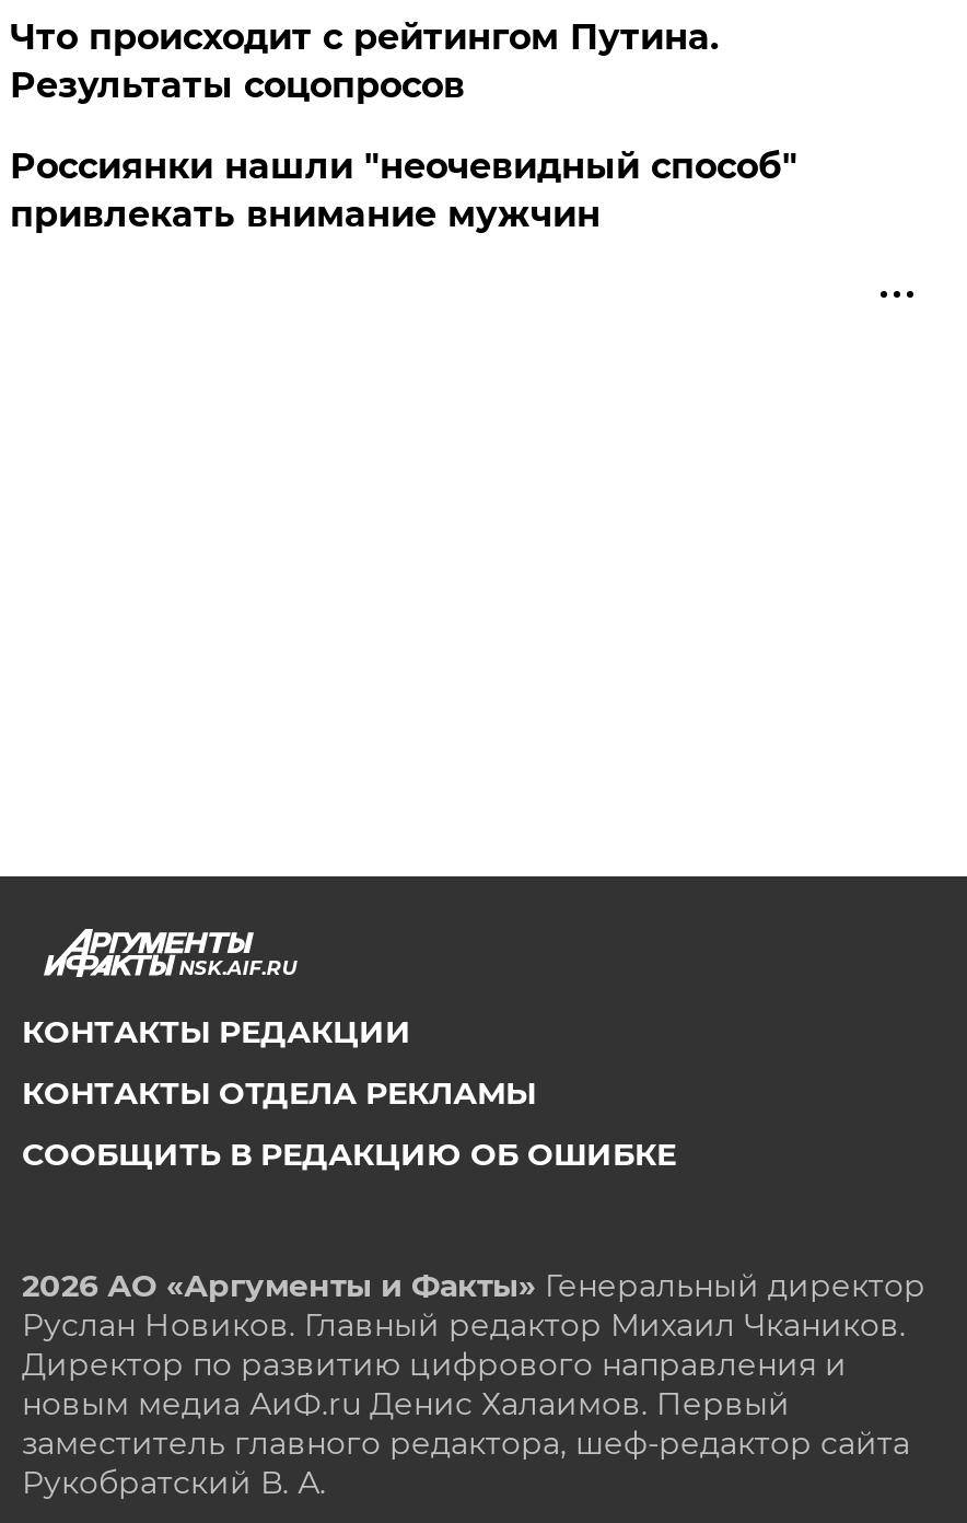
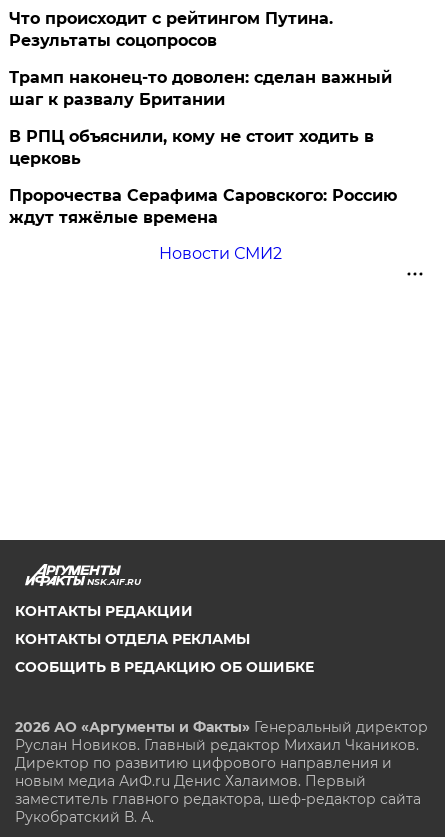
[10,146,797,235] Россиянки нашли "неочевидный способ" | привлекать внимание мужчин -> [9,68,397,263] Трамп наконец-то доволен: сделан важный | шаг к развалу Британии | В РПЦ объяснили, кому не стоит ходить в | церковь | Пророчества Серафима Саровского: Россию | ждут тяжёлые времена | Новости СМИ2

